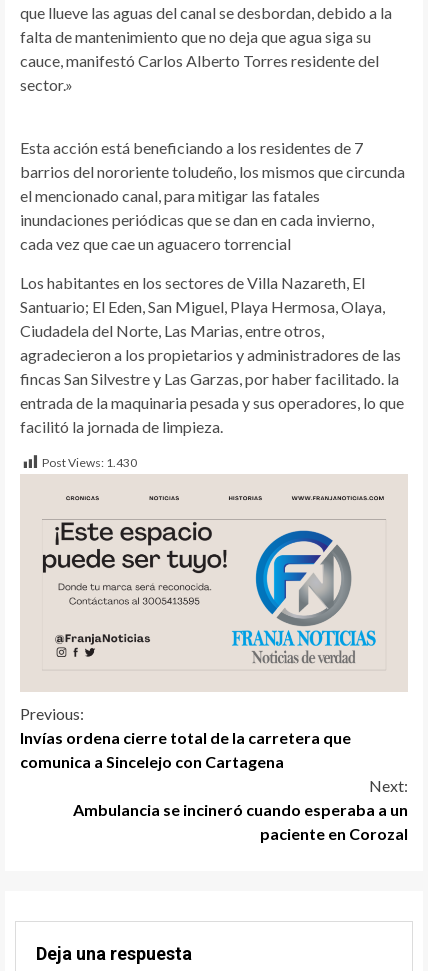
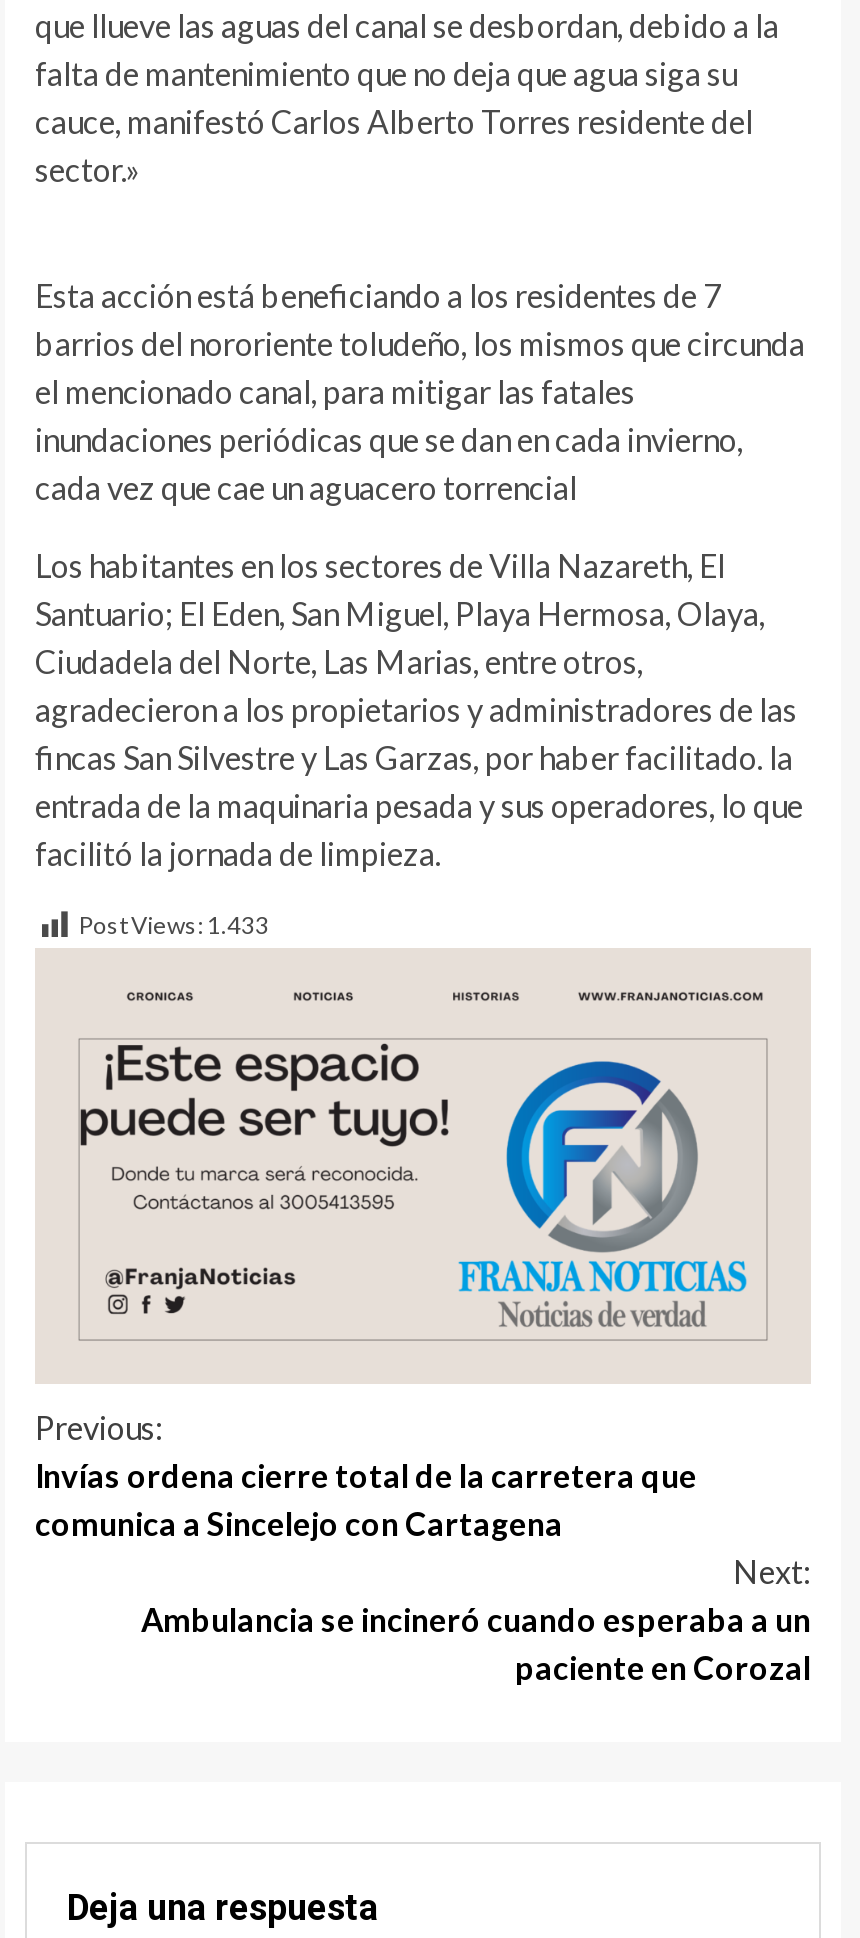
[42,454,137,469] Post Views: 1.430 -> [79,909,269,939] Post Views: 1.433

